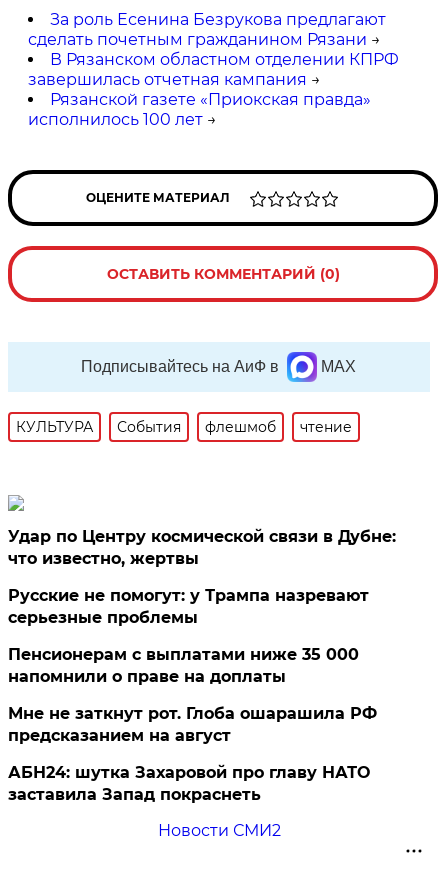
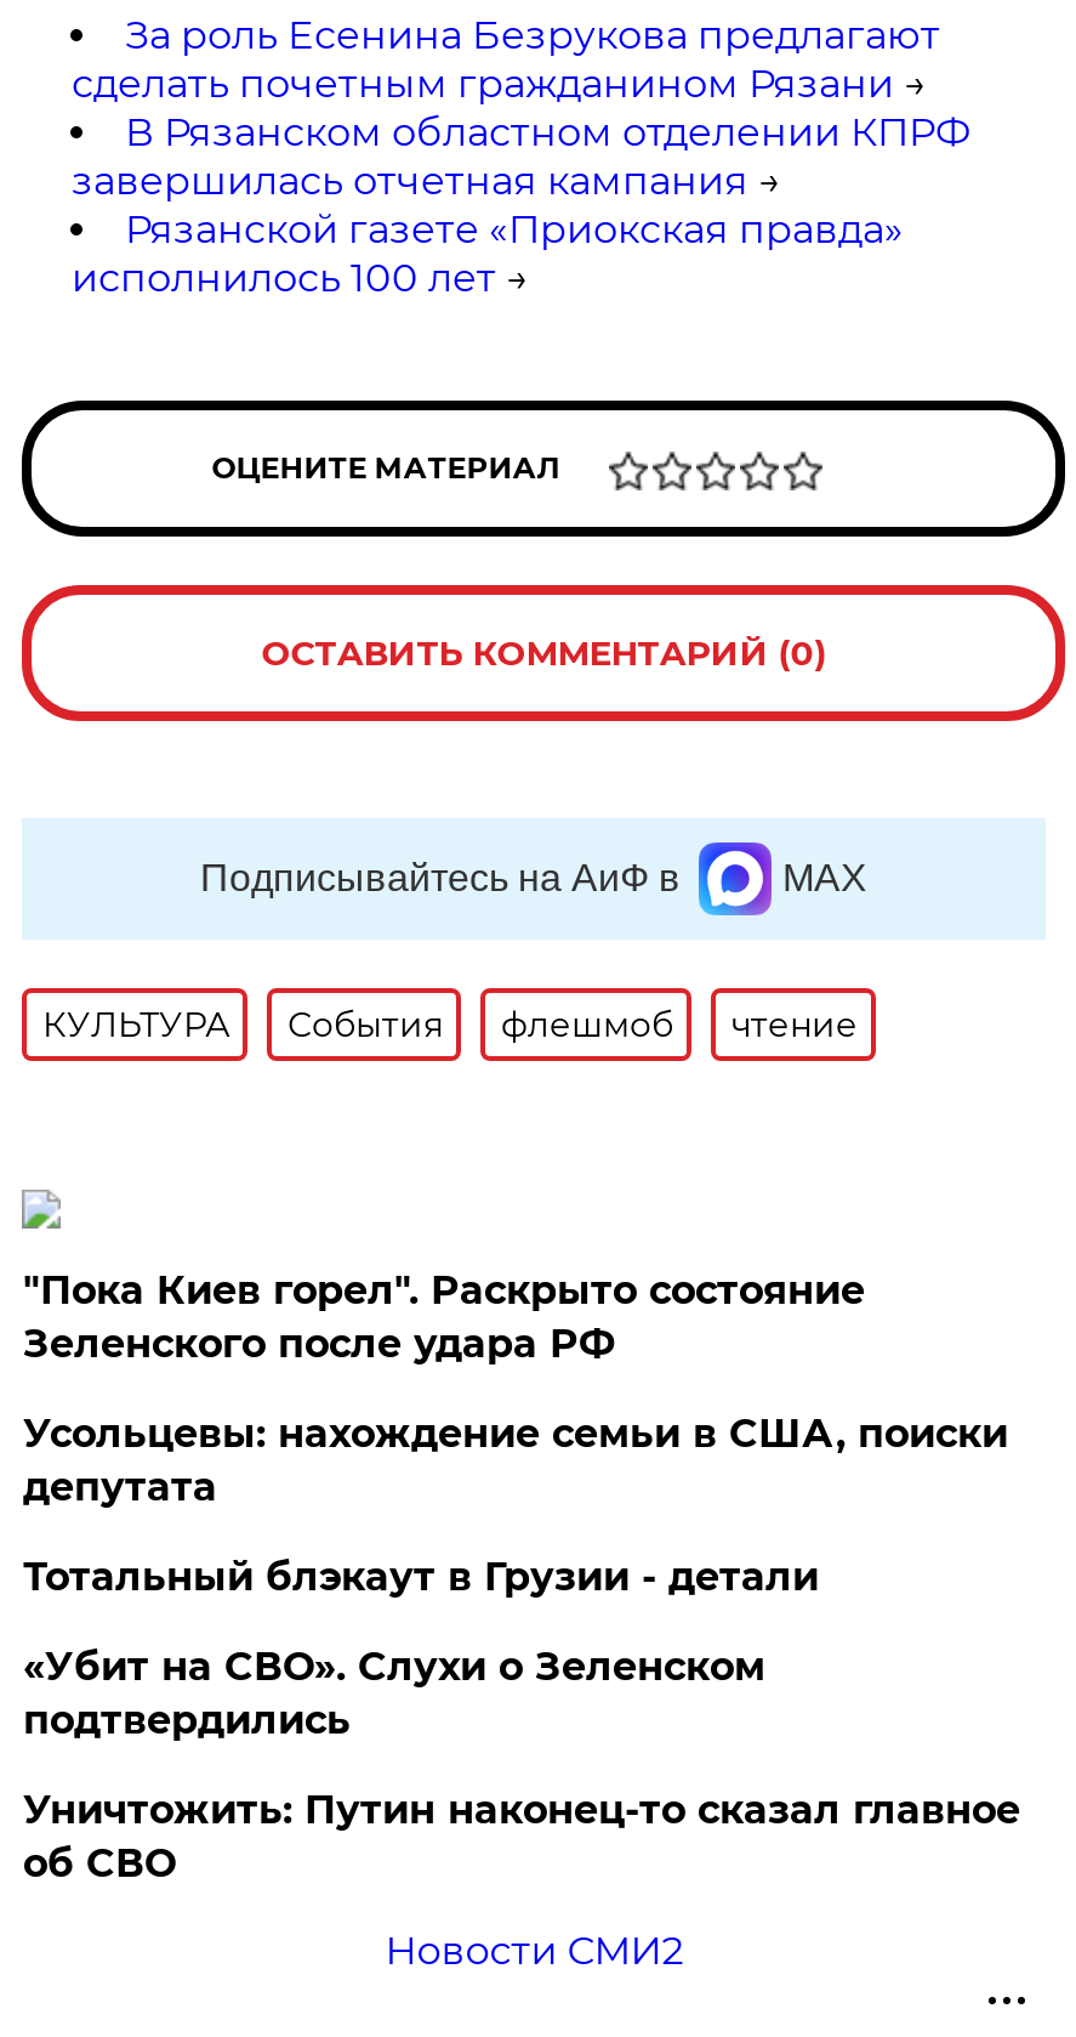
[8,527,396,568] Удар по Центру космической связи в Дубне: | что известно, жертвы -> [23,1267,865,1367] "Пока Киев горел". Раскрыто состояние | Зеленского после удара РФ
[8,586,369,627] Русские не помогут: у Трампа назревают | серьезные проблемы -> [23,1410,1008,1510] Усольцевы: нахождение семьи в США, поиски | депутата
[8,645,359,686] Пенсионерам с выплатами ниже 35 000 | напомнили о праве на доплаты -> [23,1554,819,1600] Тотальный блэкаут в Грузии - детали
[8,704,377,745] Мне не заткнут рот. Глоба ошарашила РФ | предсказанием на август -> [23,1643,765,1743] «Убит на СВО». Слухи о Зеленском | подтвердились
[8,763,370,804] АБН24: шутка Захаровой про главу НАТО | заставила Запад покраснеть -> [23,1787,1020,1886] Уничтожить: Путин наконец-то сказал главное | об СВО

